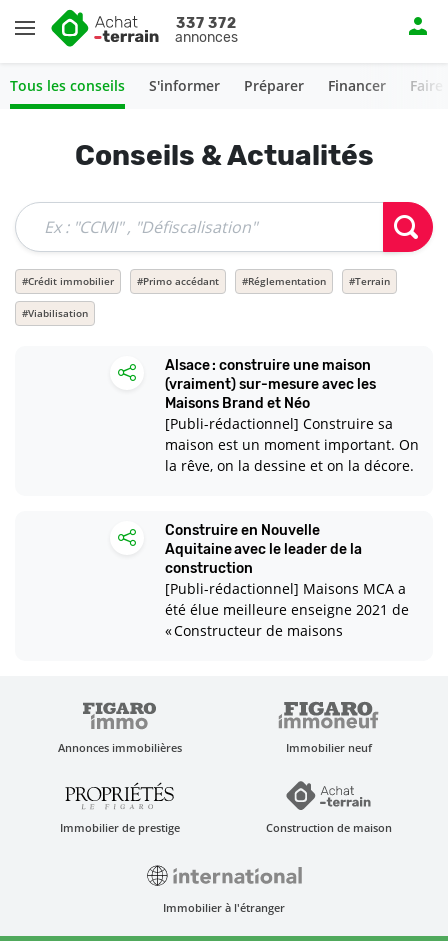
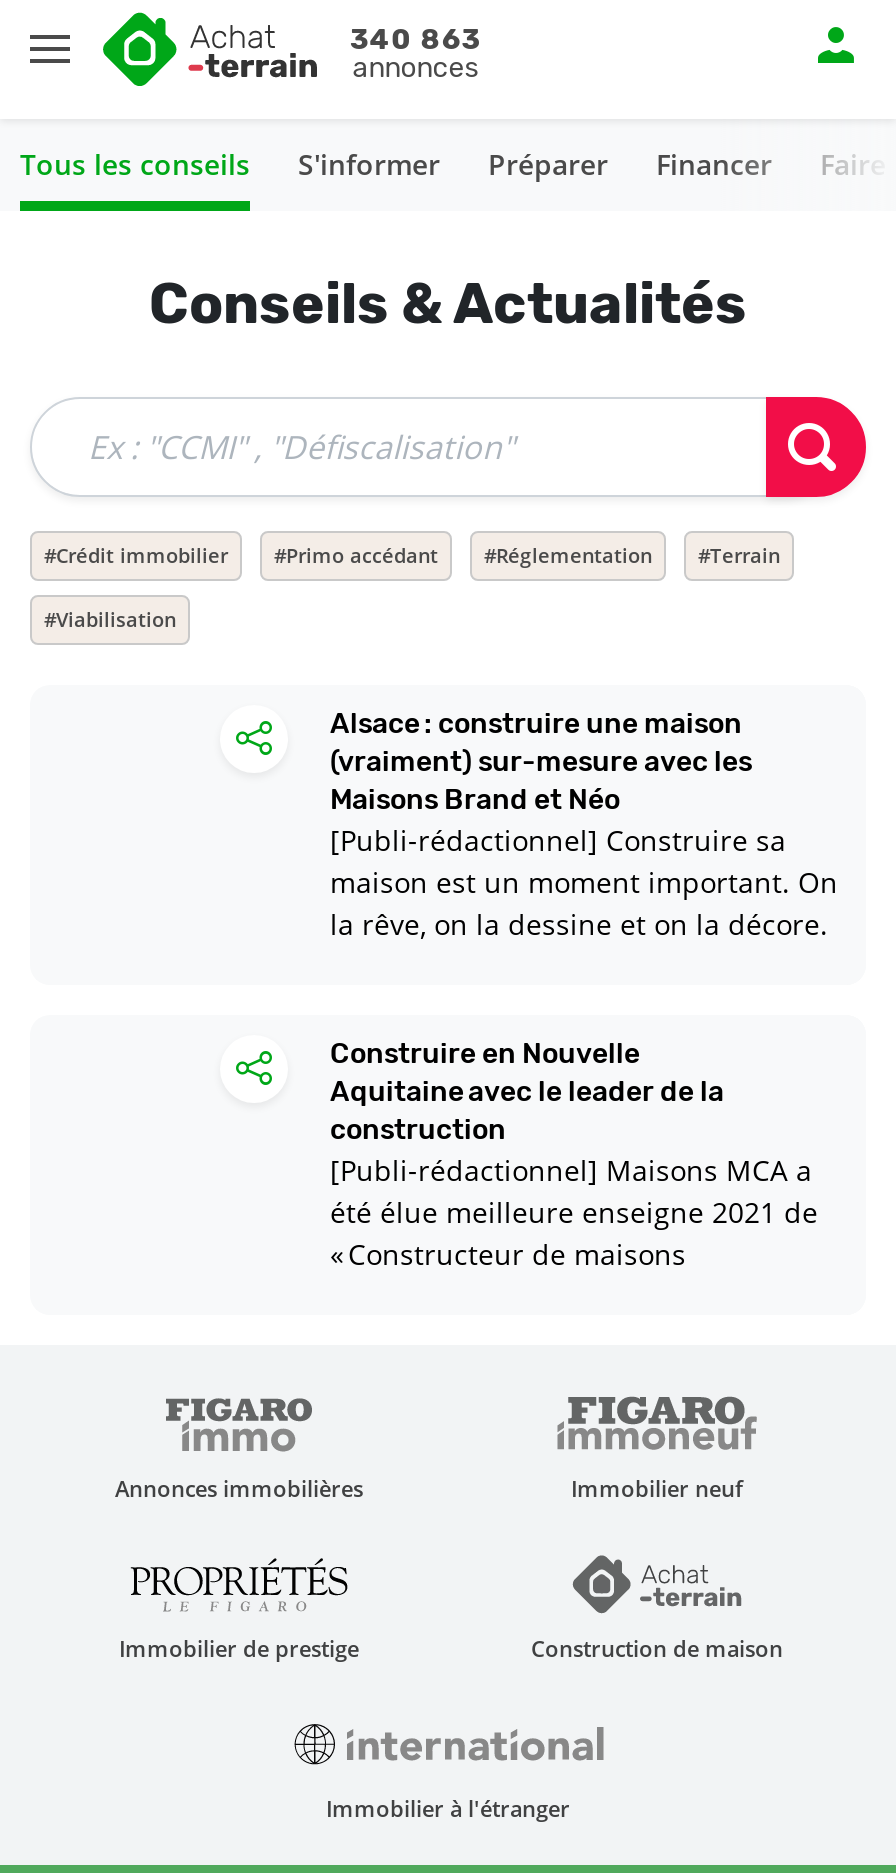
[176,14,237,31] 337 372 -> [350,22,481,56] 340 863

